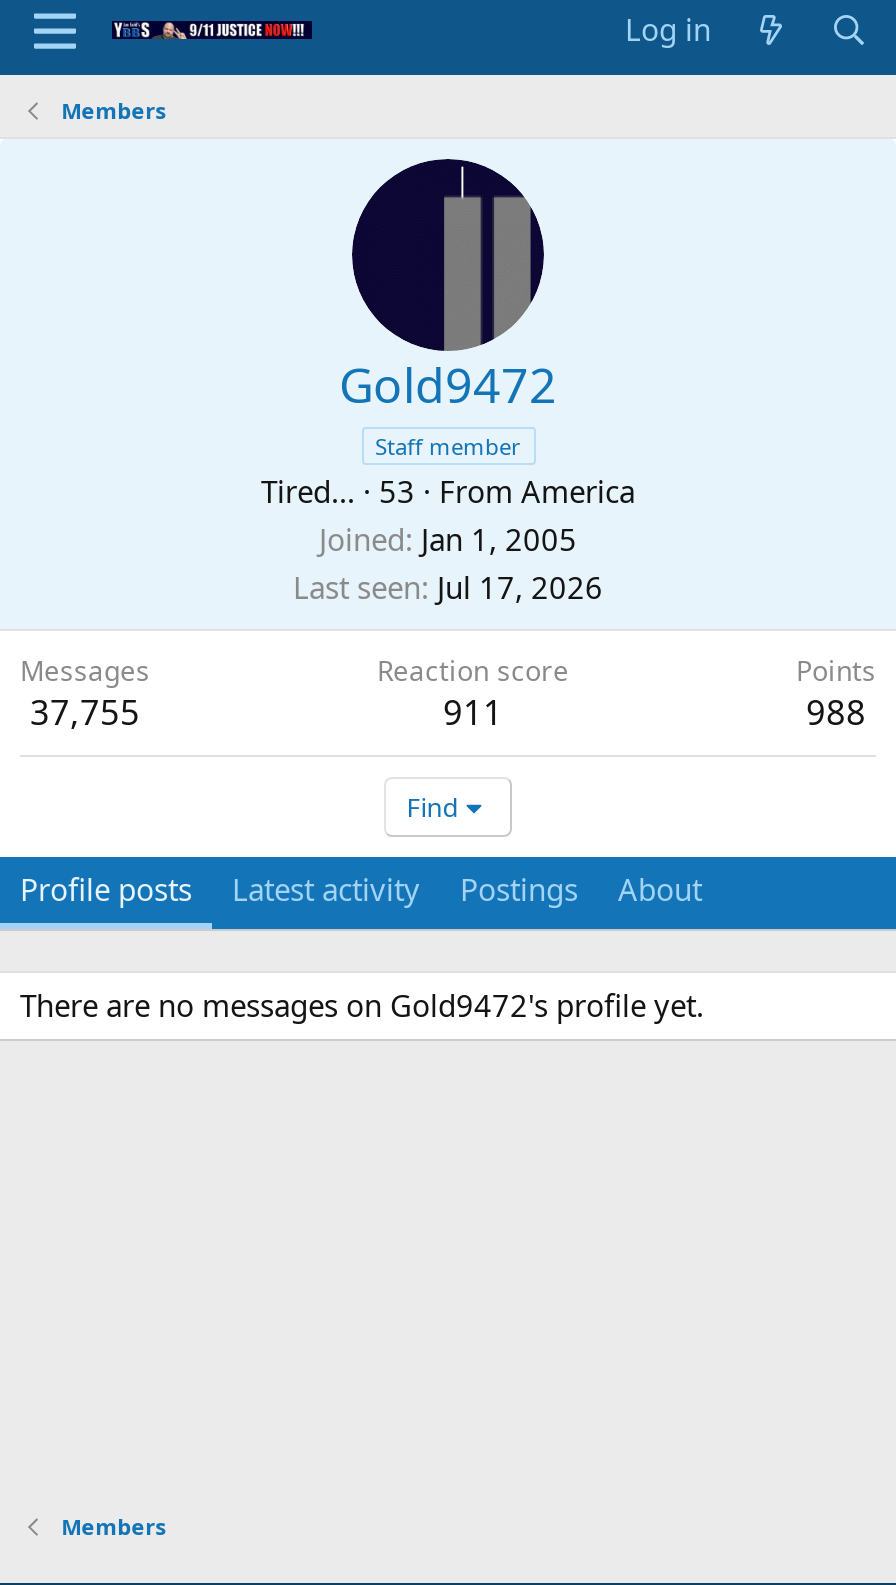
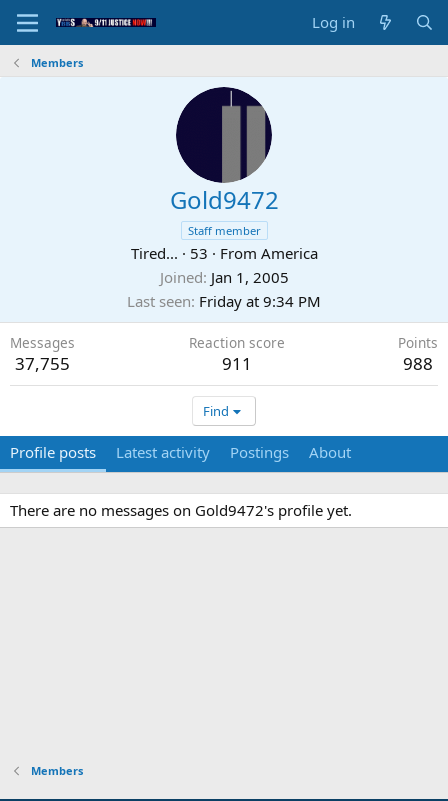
[293,567,603,607] Last seen Jul 17, 2026 -> [127,291,321,311] Last seen Friday at 9:34 PM

